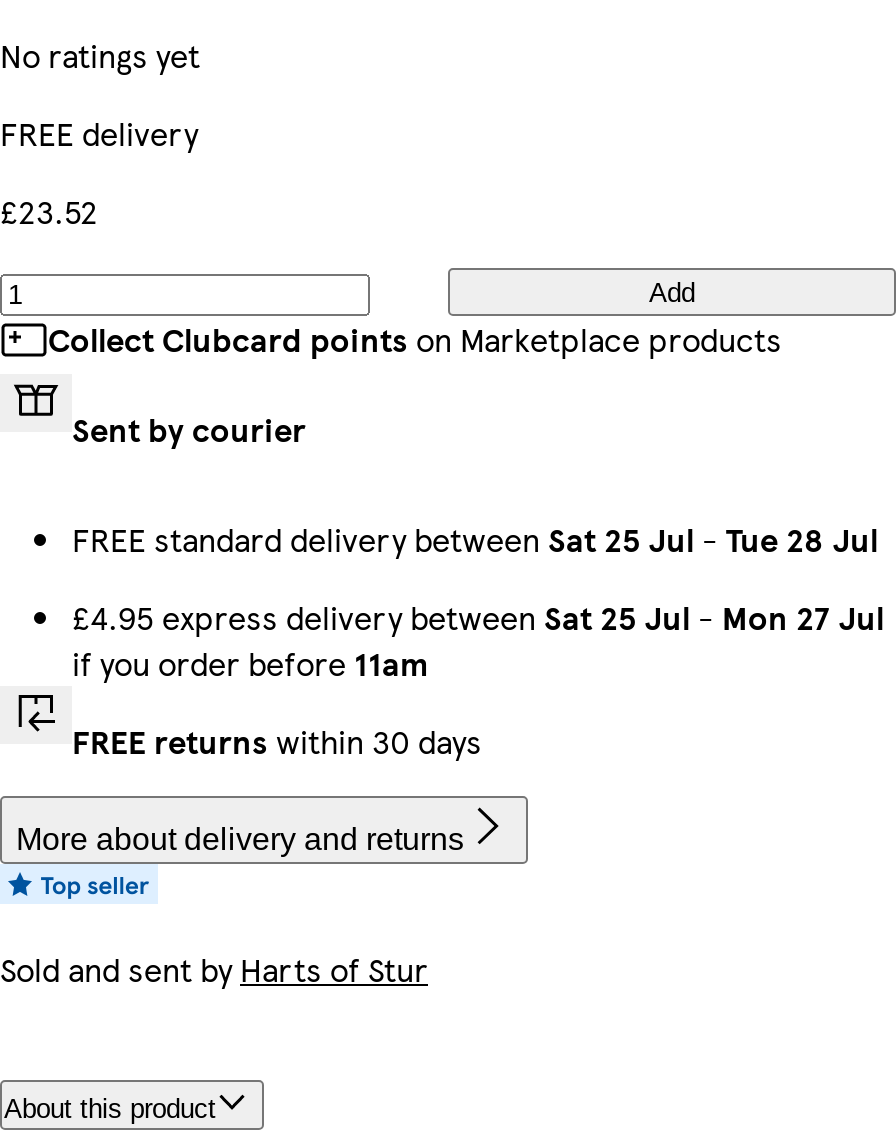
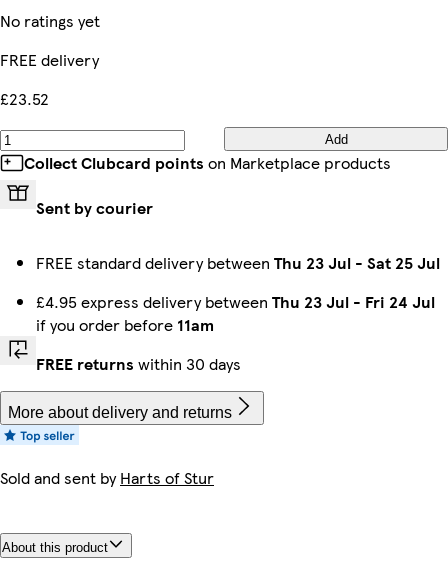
[72,516,878,562] FREE standard delivery between Sat 25 Jul - Tue 28 Jul -> [36,251,440,274] FREE standard delivery between Thu 23 Jul - Sat 25 Jul
[72,594,884,640] £4.95 express delivery between Sat 25 Jul - Mon 27 Jul -> [36,290,435,313] £4.95 express delivery between Thu 23 Jul - Fri 24 Jul

